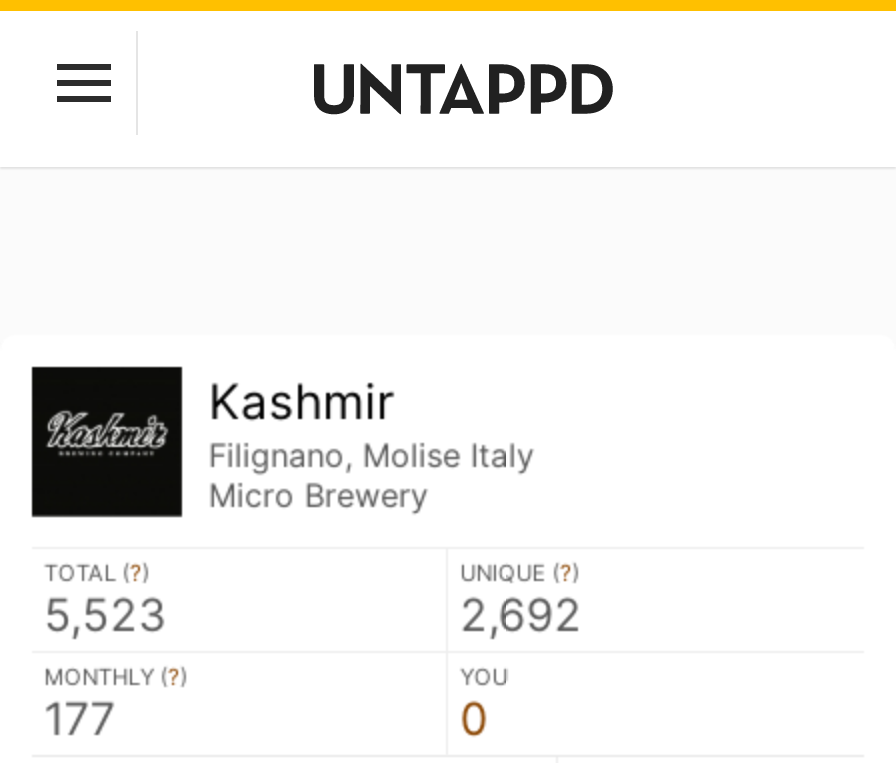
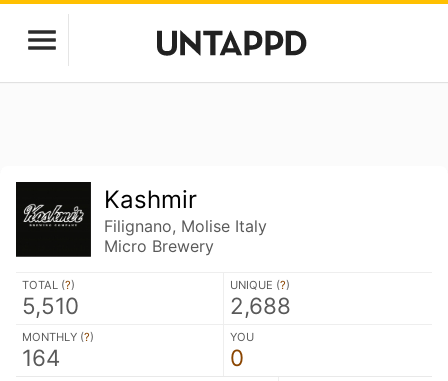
[44,587,166,641] 5,523 -> [22,292,79,319] 5,510
[460,587,582,641] 2,692 -> [230,292,291,319] 2,688
[44,691,116,745] 177 -> [22,344,60,371] 164

